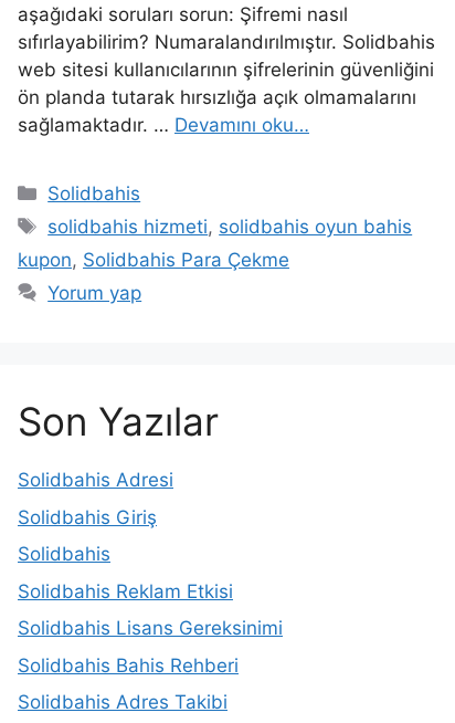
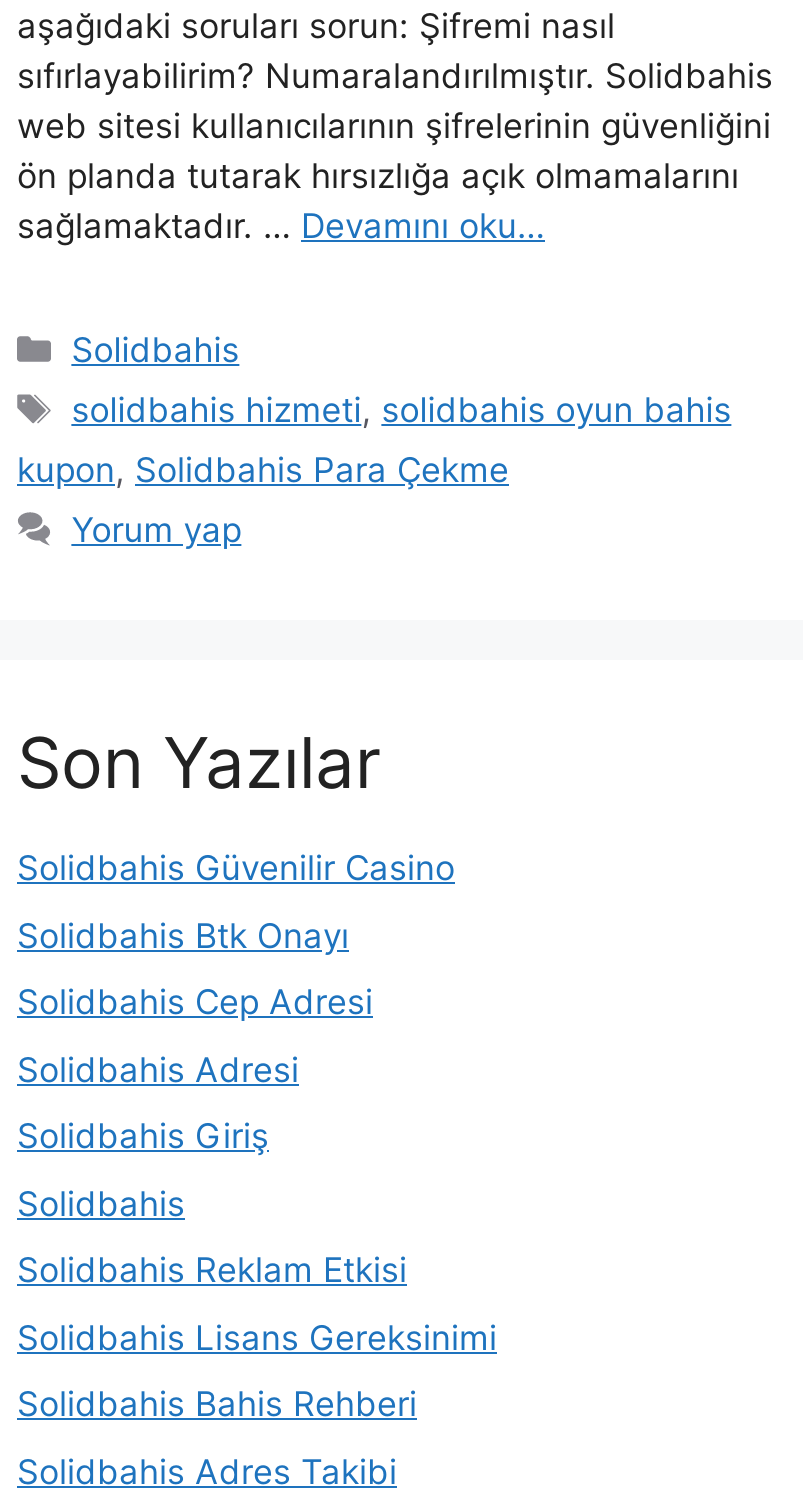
none -> [17,849,455,1023] Solidbahis Güvenilir Casino | Solidbahis Btk Onayı | Solidbahis Cep Adresi

